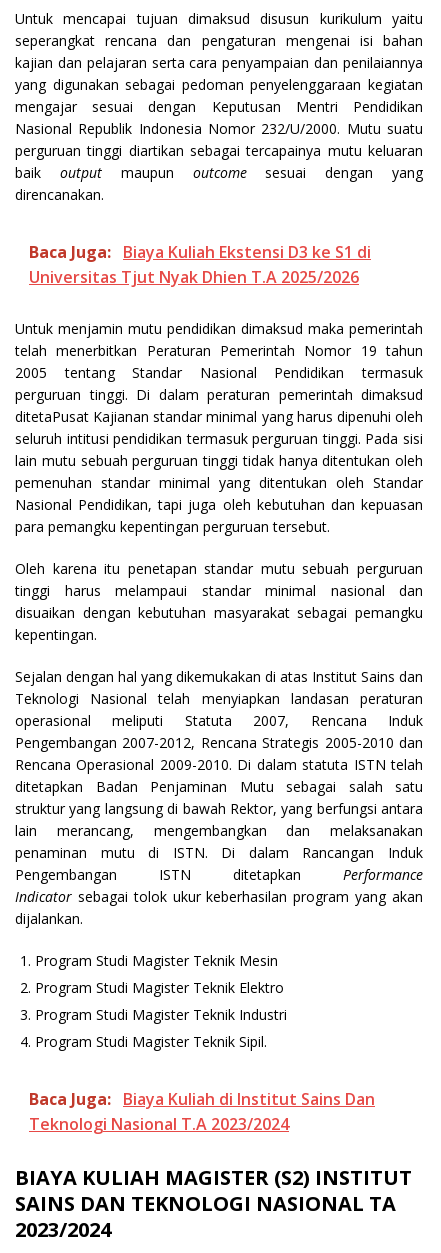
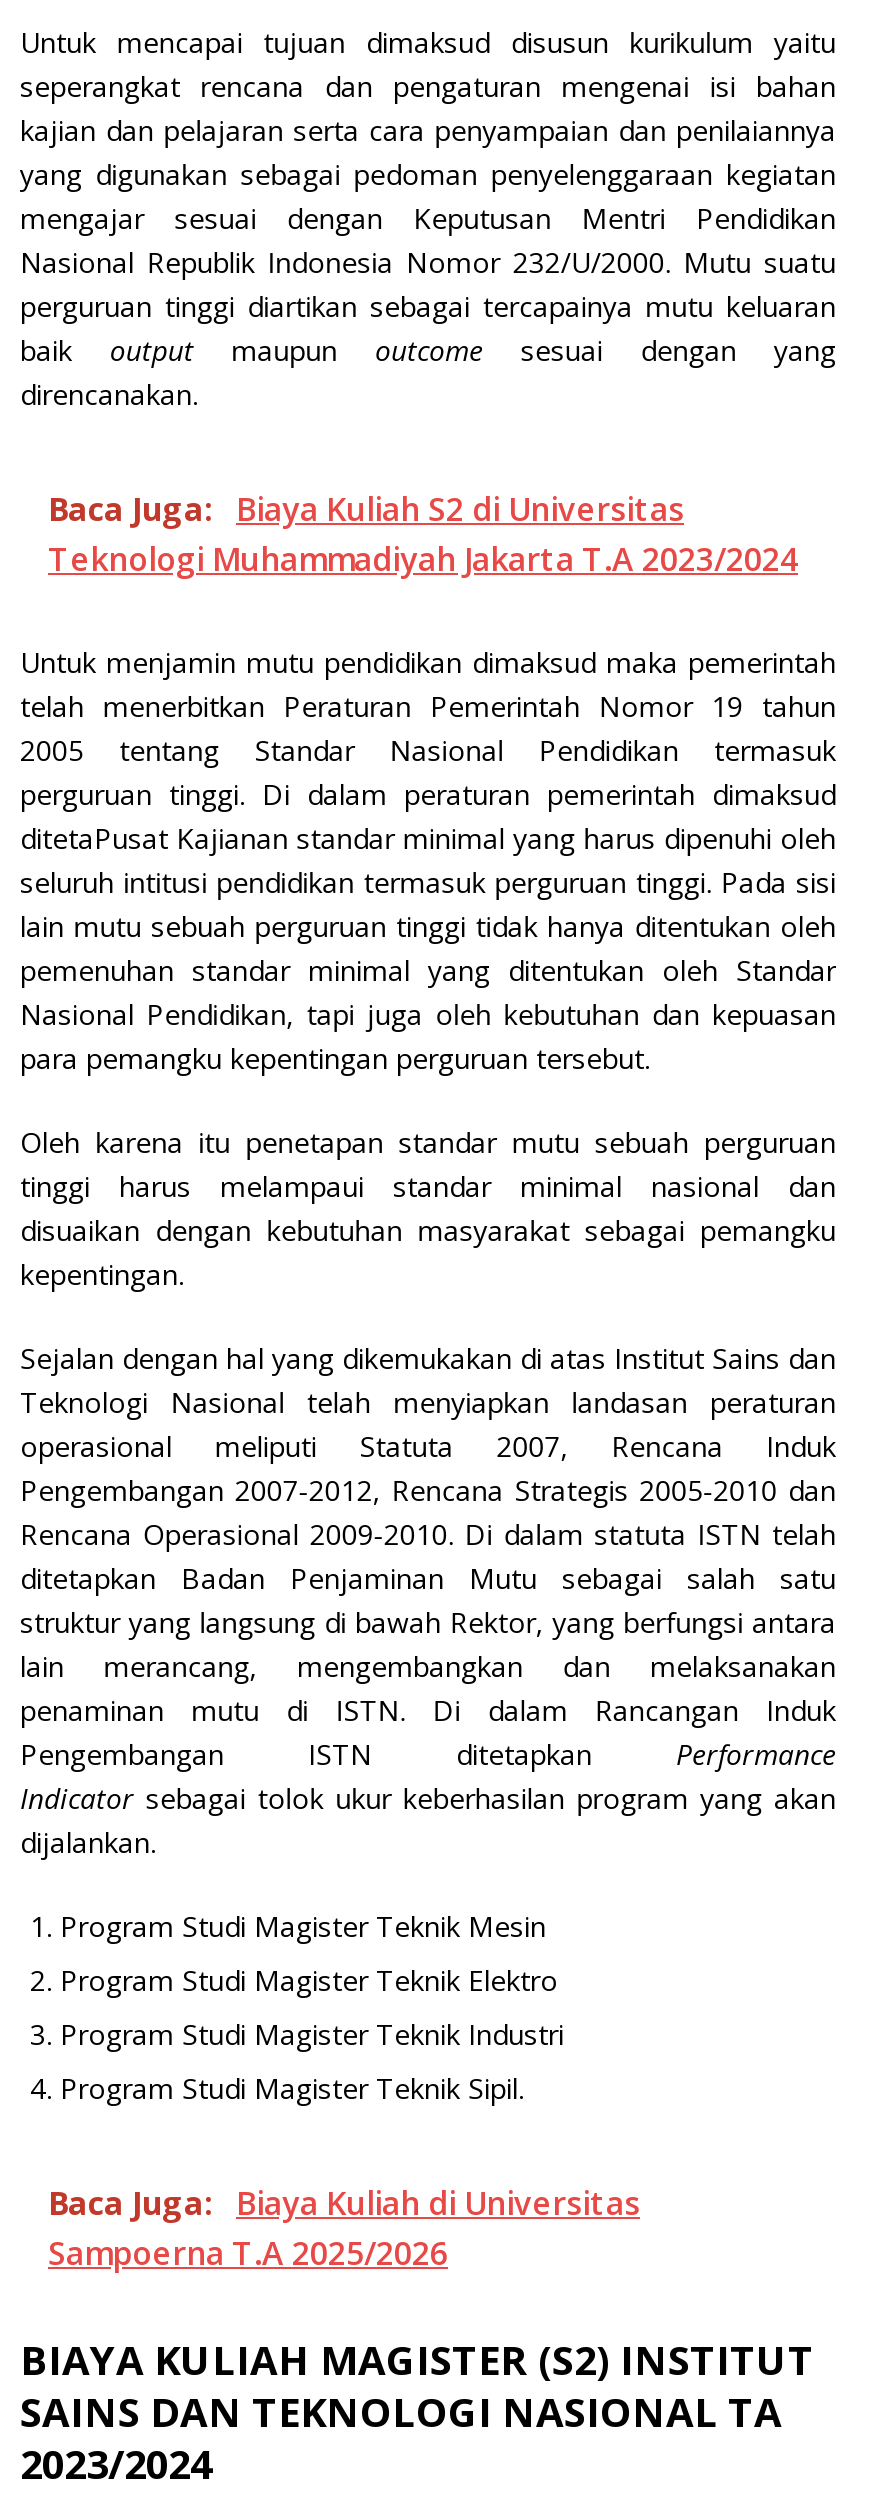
[29,241,371,288] Baca Juga: Biaya Kuliah Ekstensi D3 ke S1 di | Universitas Tjut Nyak Dhien T.A 2025/2026 -> [48,488,798,582] Baca Juga: Biaya Kuliah S2 di Universitas | Teknologi Muhammadiyah Jakarta T.A 2023/2024
[29,1088,375,1135] Baca Juga: Biaya Kuliah di Institut Sains Dan | Teknologi Nasional T.A 2023/2024 -> [48,2182,640,2276] Baca Juga: Biaya Kuliah di Universitas | Sampoerna T.A 2025/2026

